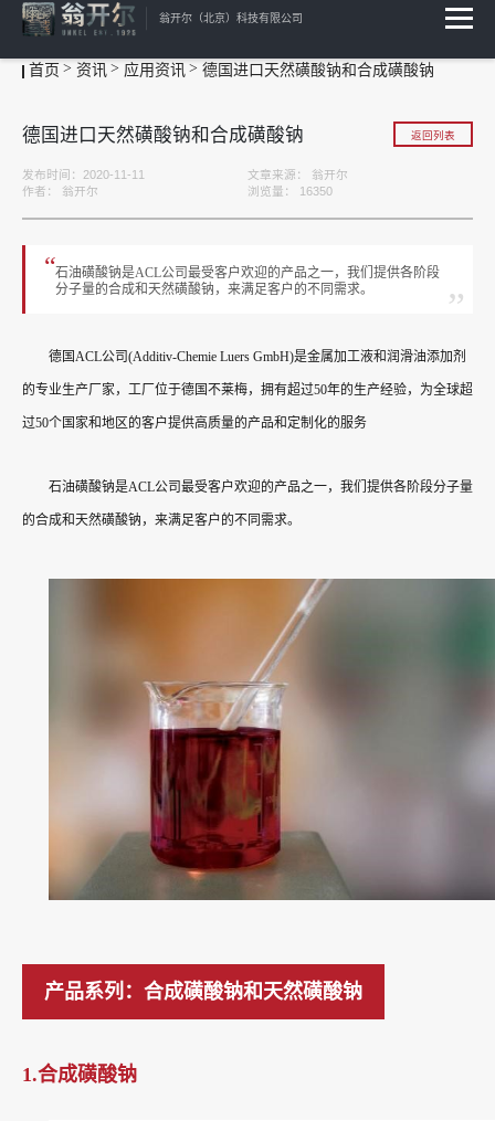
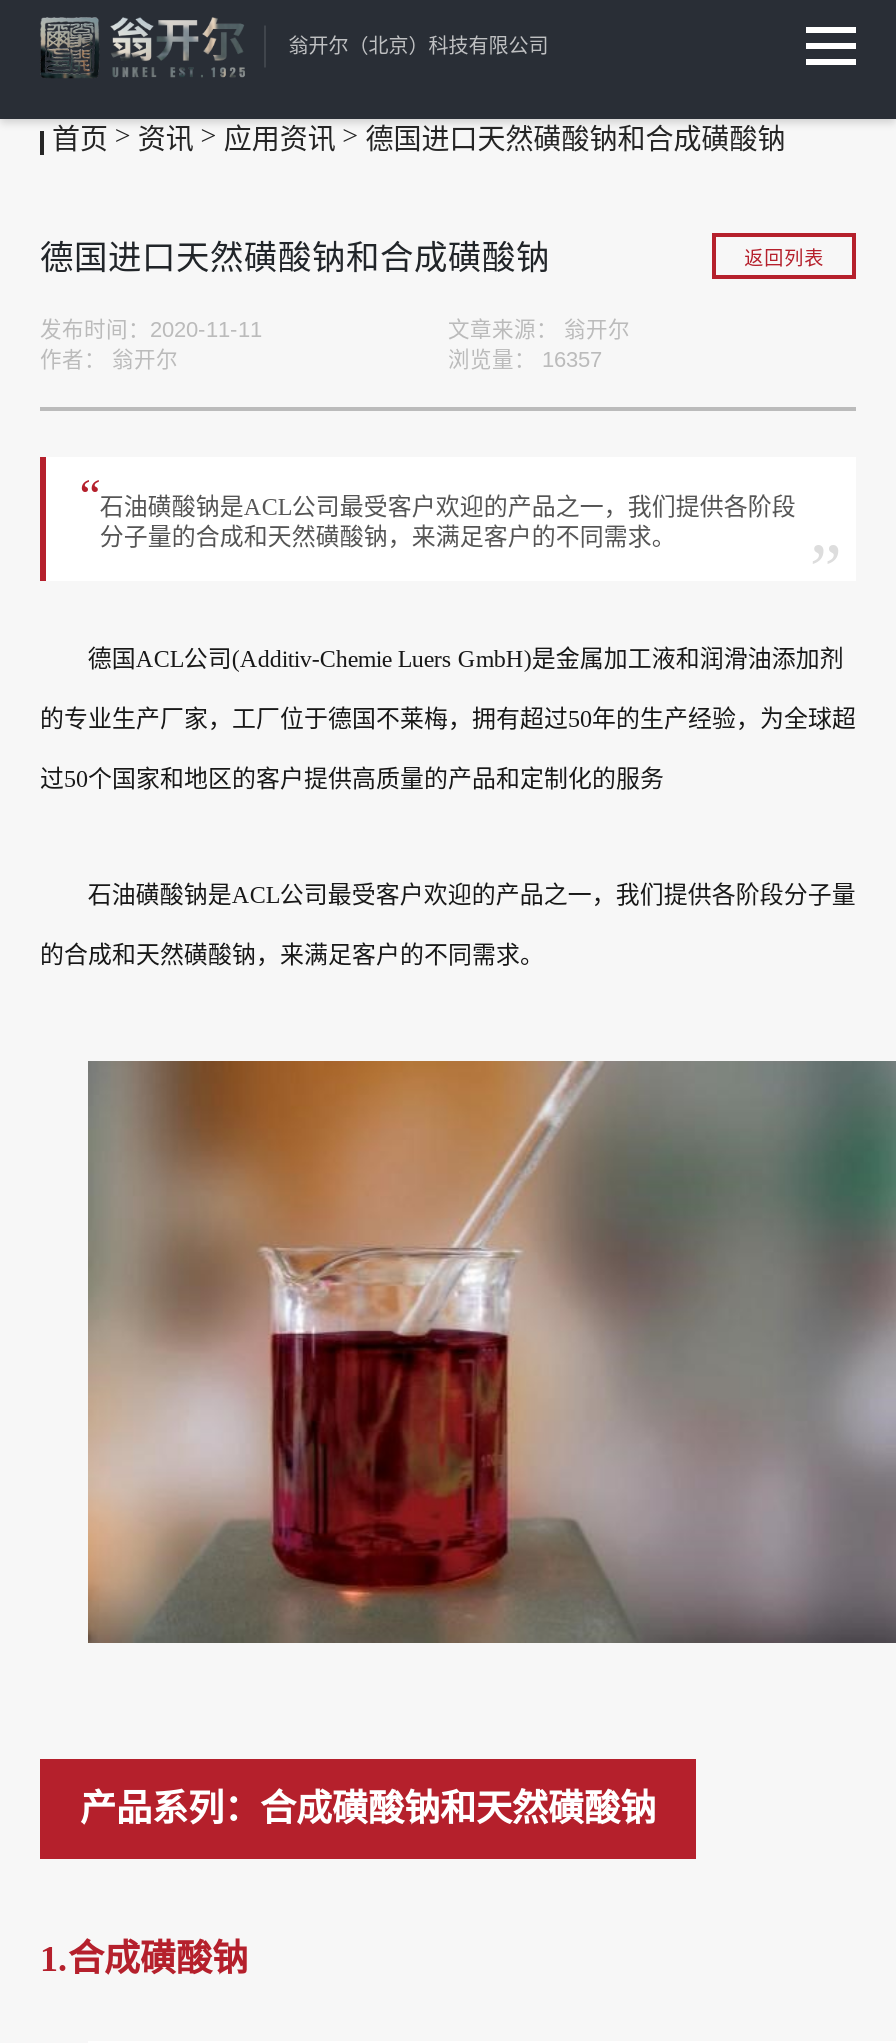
[247,185,333,198] 浏览量： 16350 -> [448,348,602,372] 浏览量： 16357

